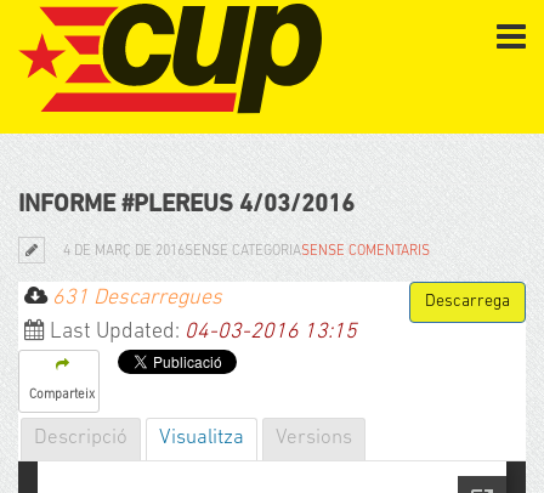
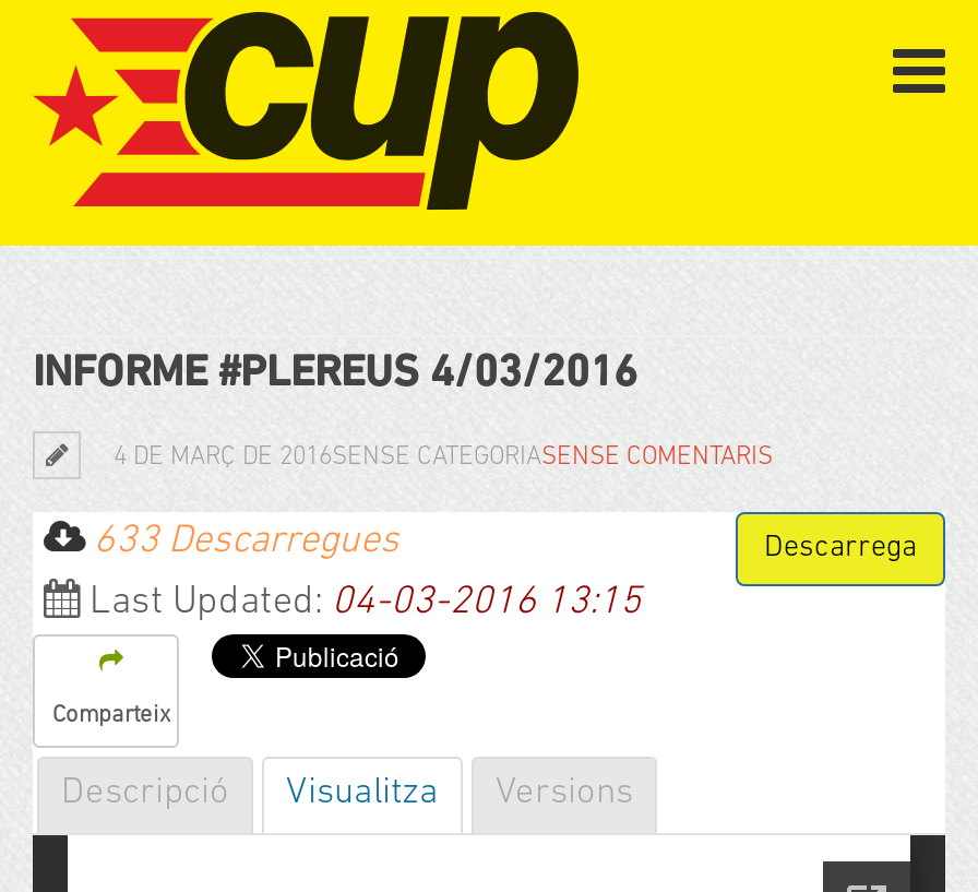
[52,287,222,310] 631 Descarregues -> [94,522,399,563] 633 Descarregues

